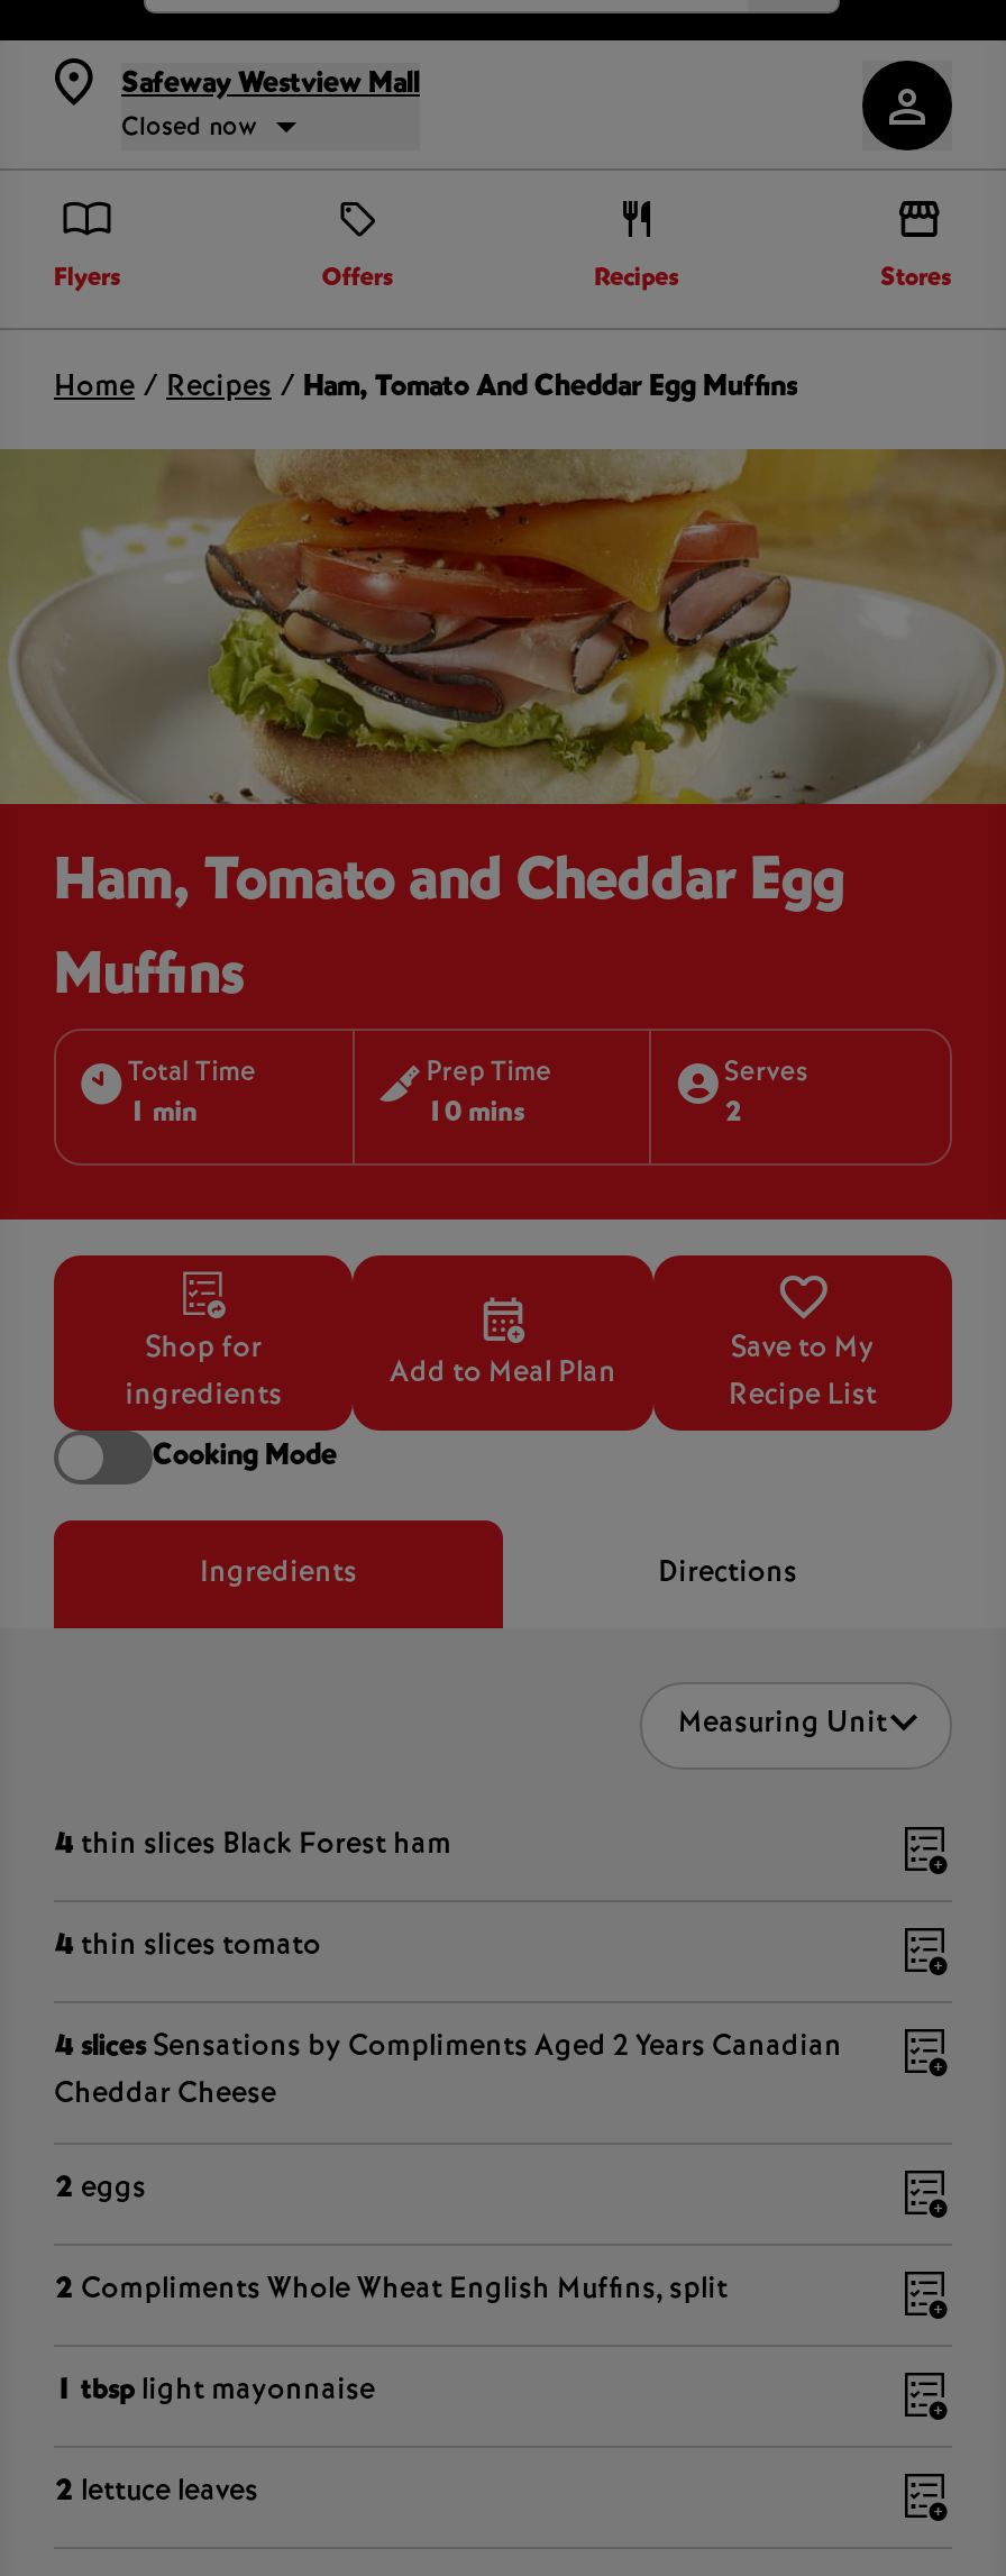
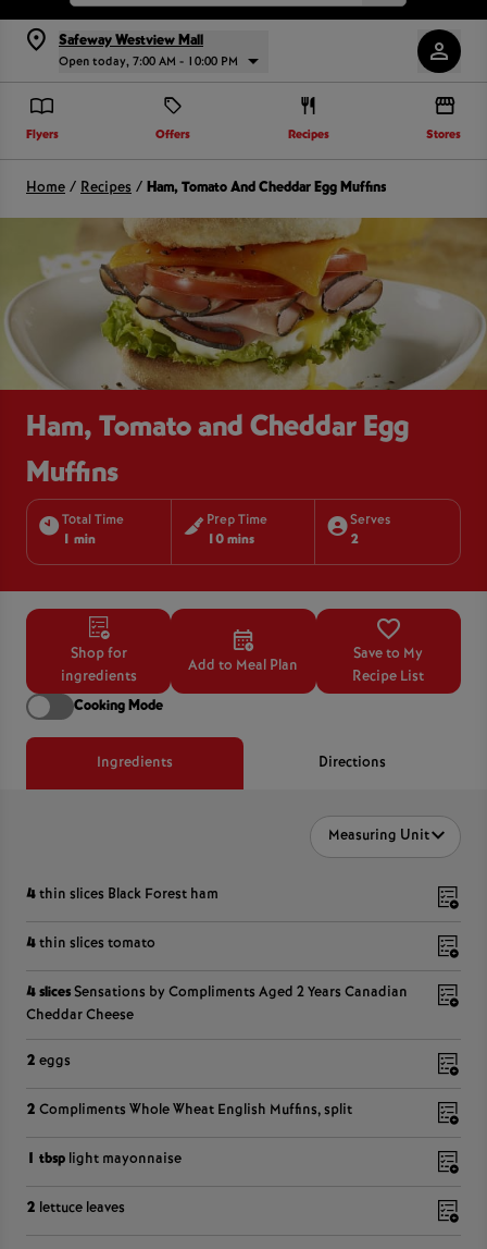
[121,117,256,144] Closed now -> [59,57,238,70] Open today, 7:00 AM - 10:00 PM

